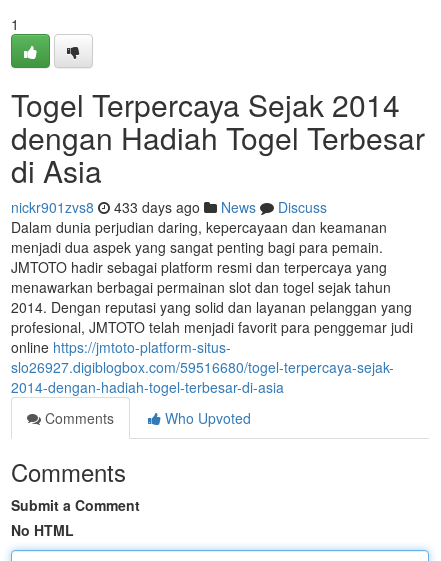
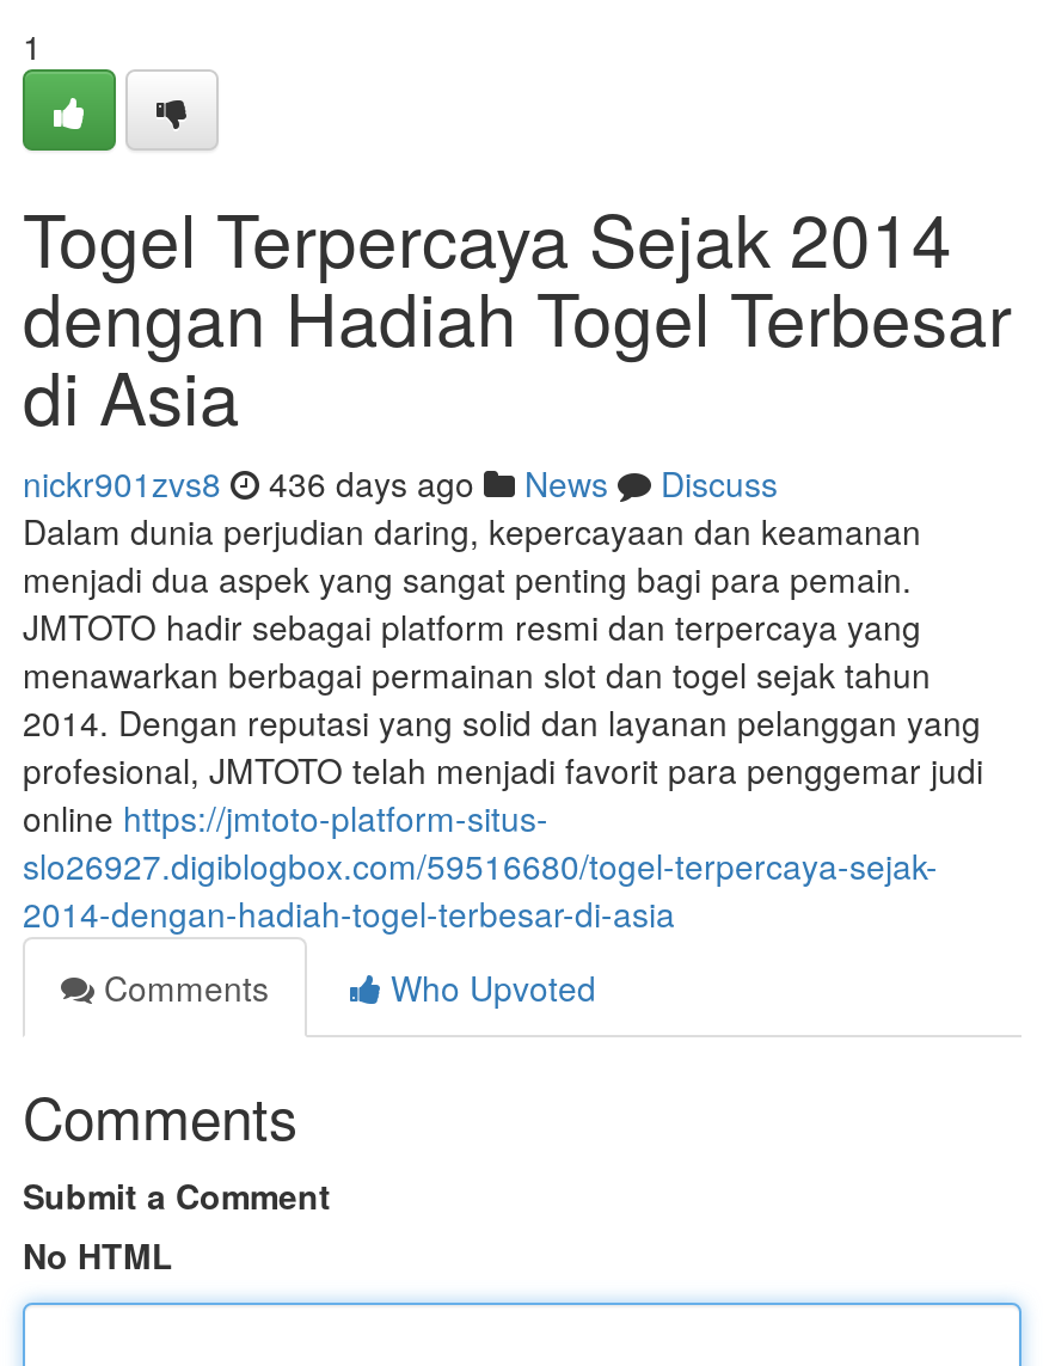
[11,197,327,217] nickr901zvs8 433 days ago News Discuss -> [23,459,778,507] nickr901zvs8 436 days ago News Discuss

